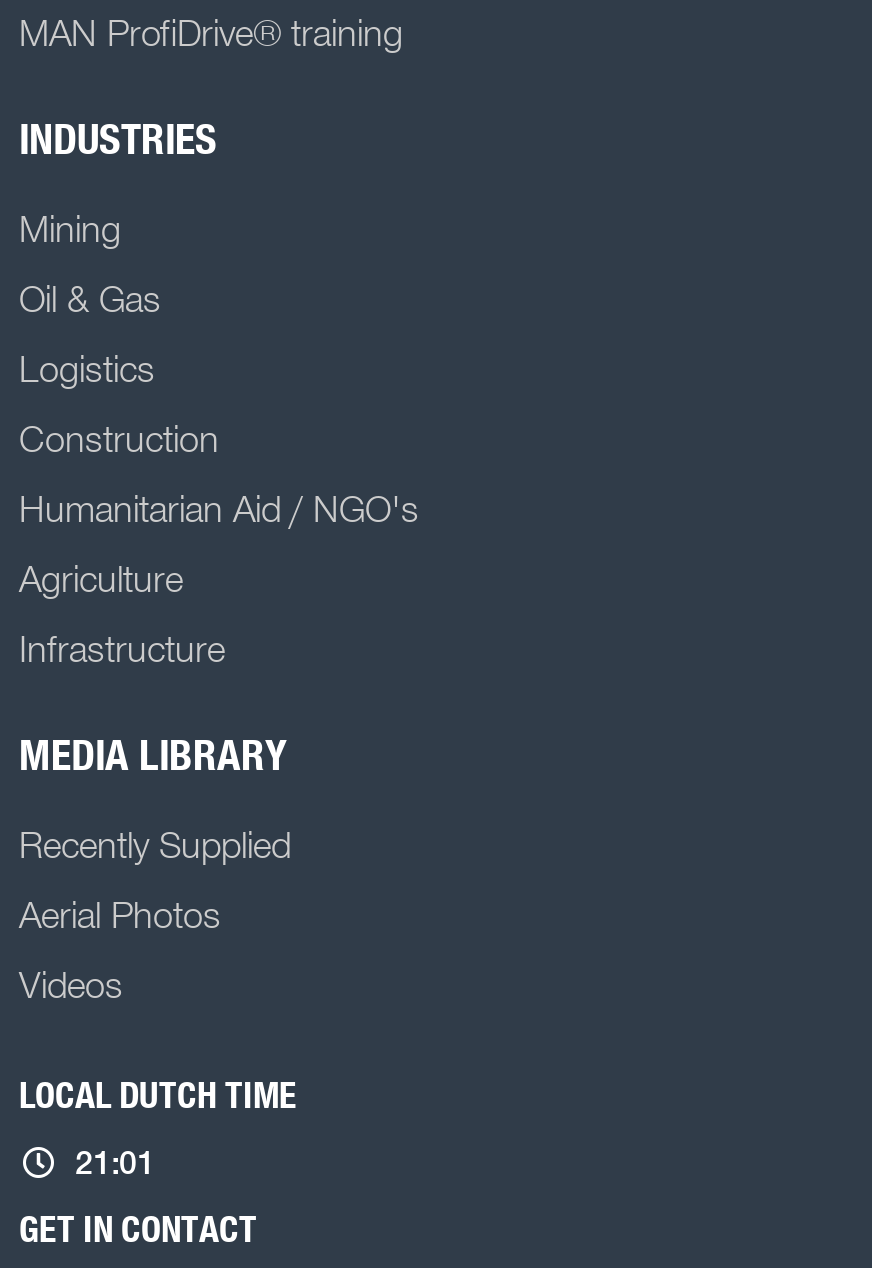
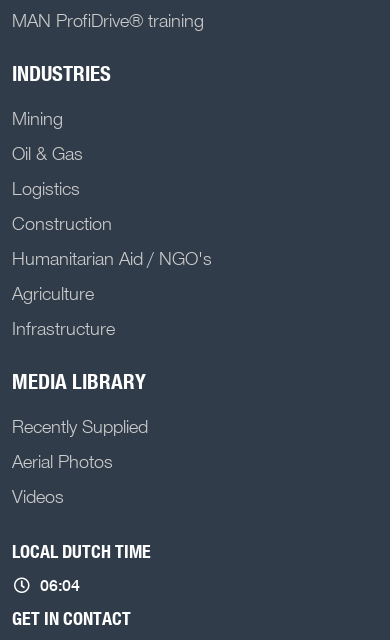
[75,1142,155,1182] 21:01 -> [40,575,80,595] 06:04

